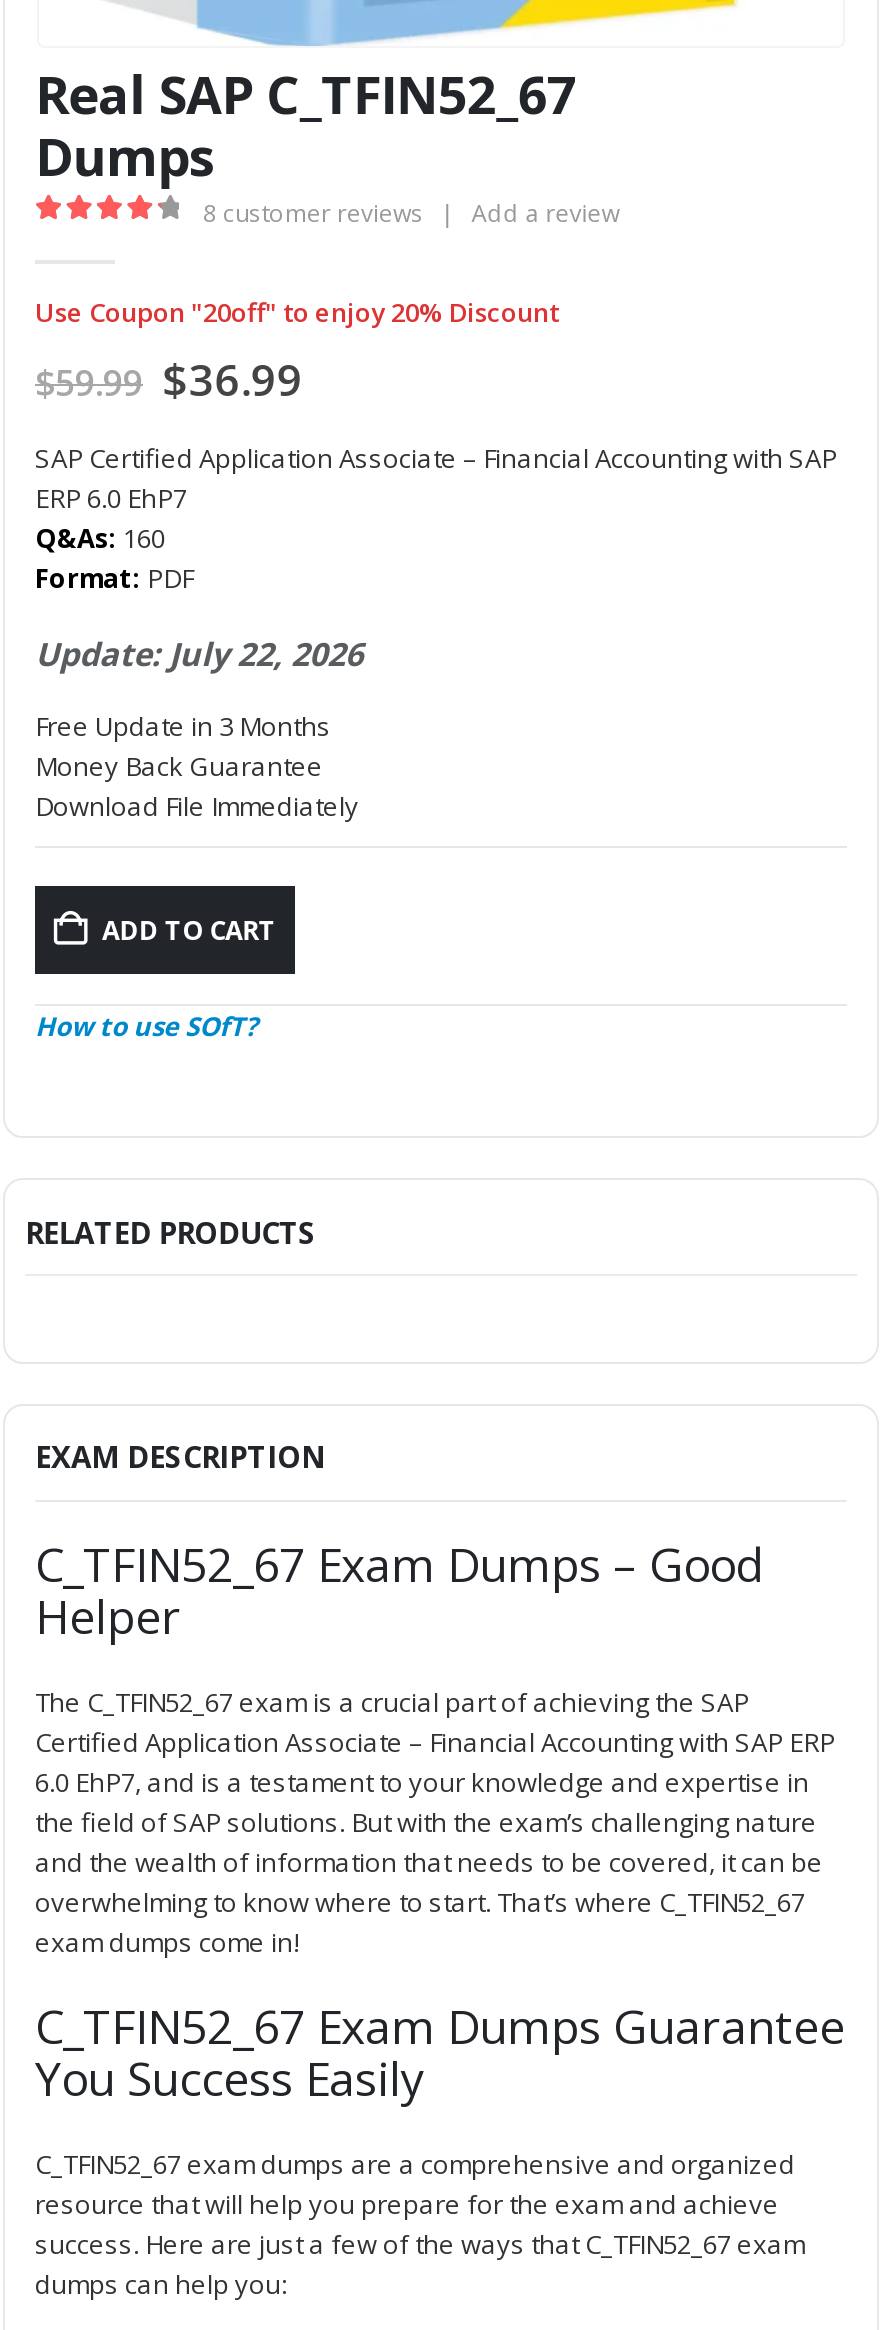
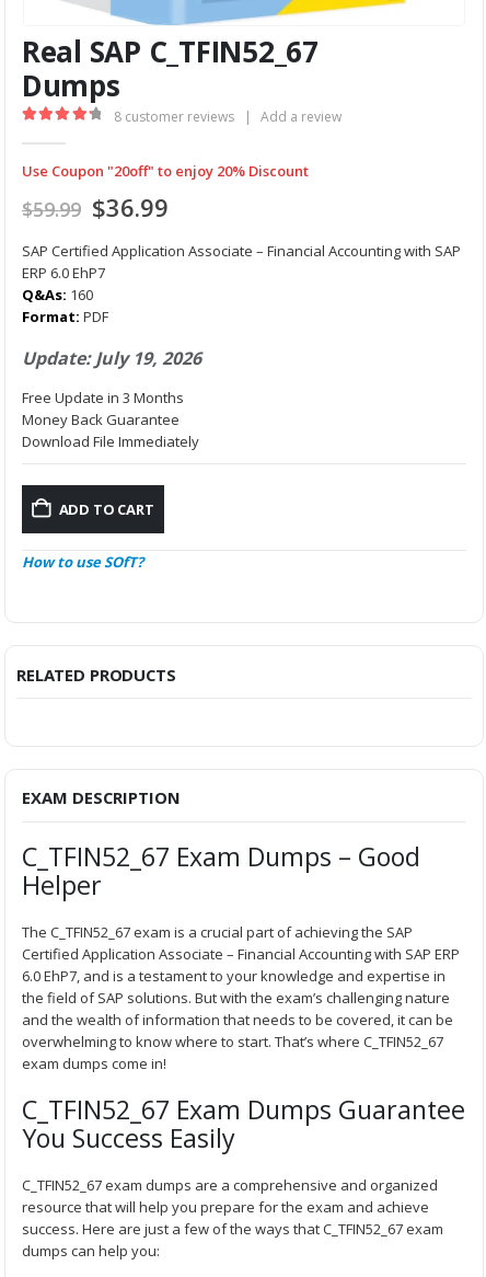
[35,632,363,676] Update: July 22, 2026 -> [22,346,201,370] Update: July 19, 2026

